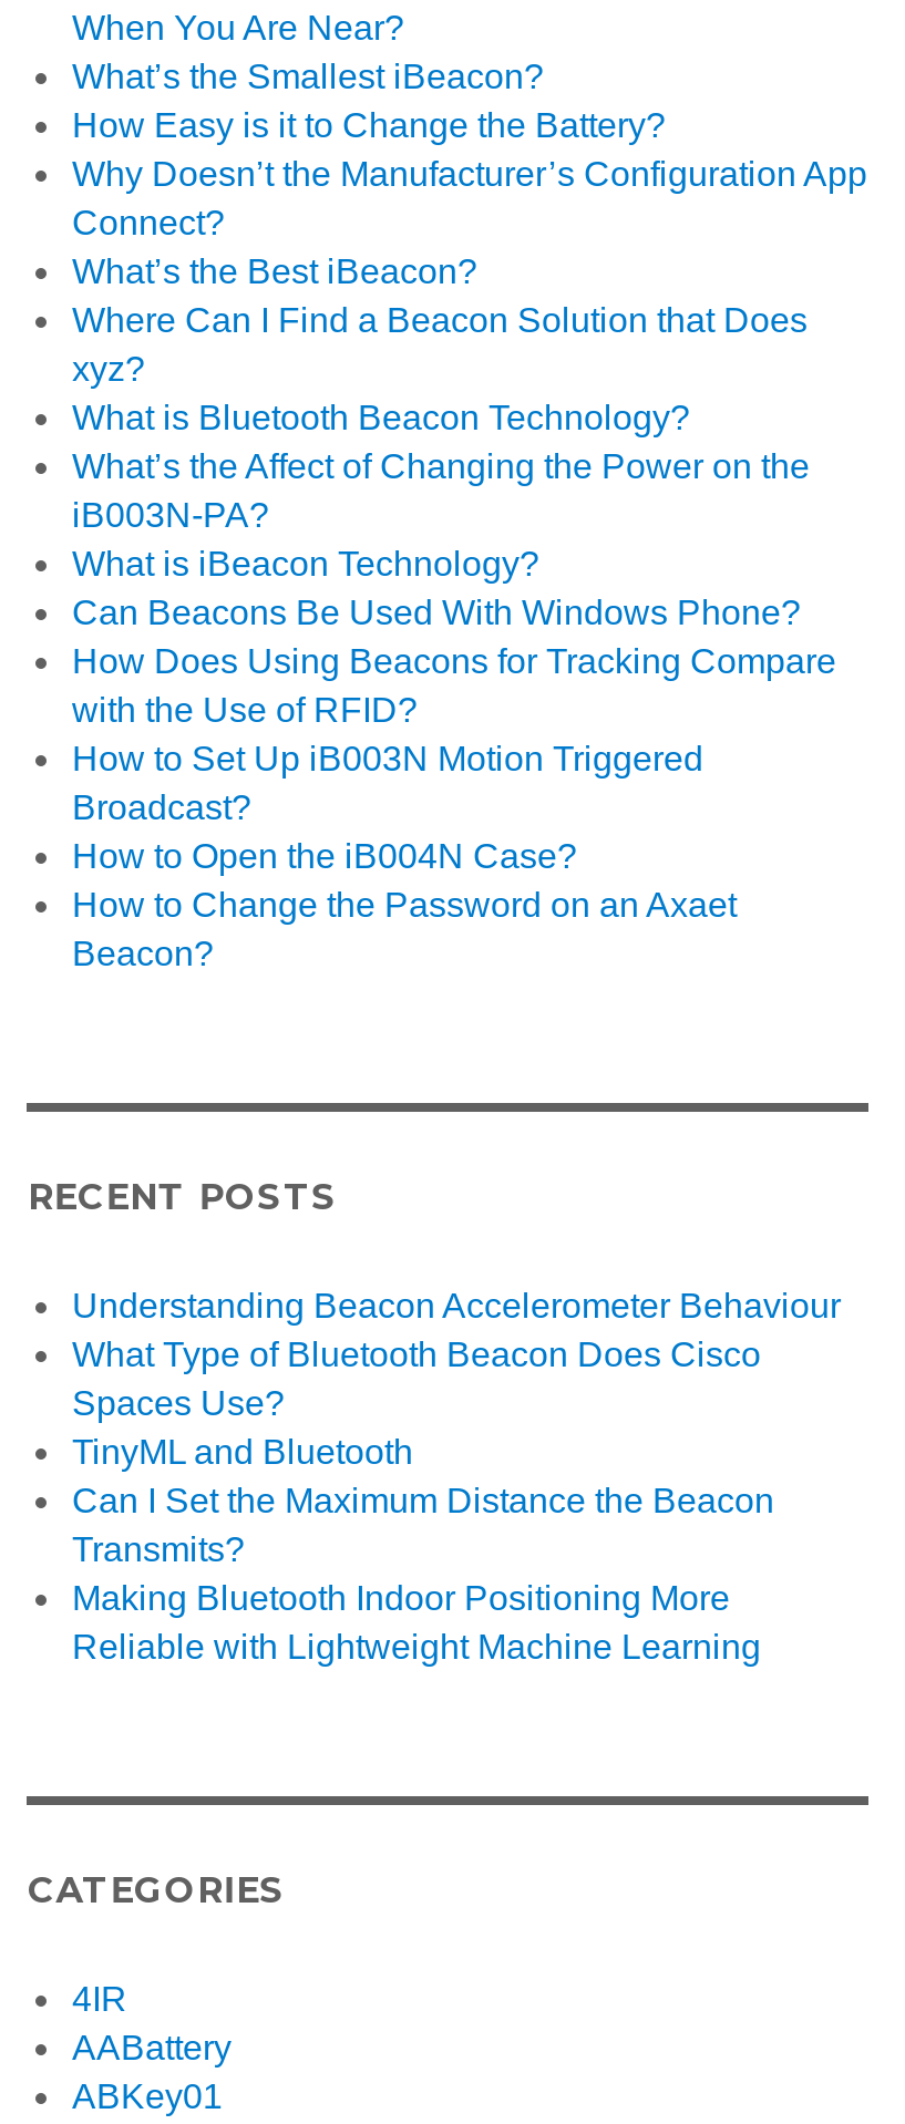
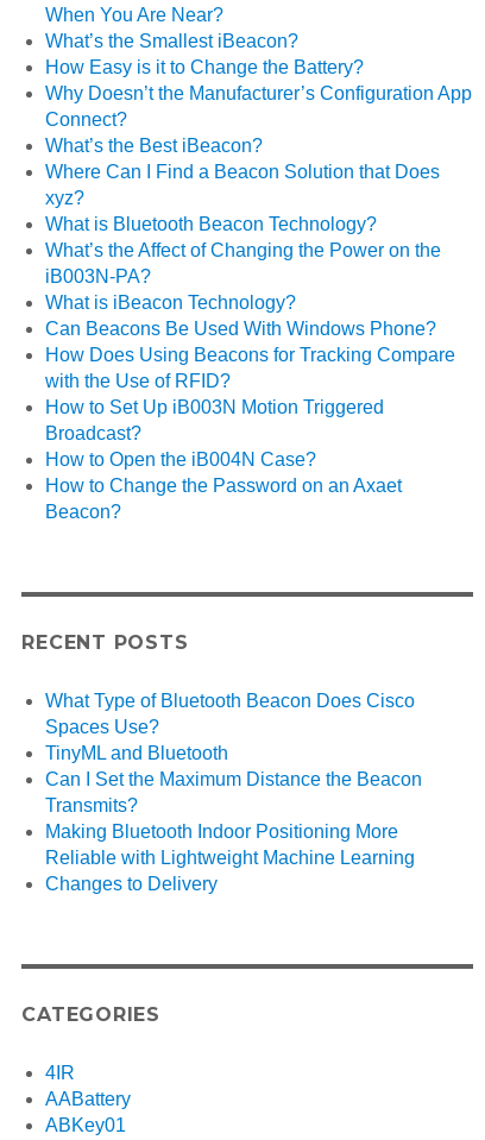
[72,1287,841,1325] Understanding Beacon Accelerometer Behaviour -> none
moved [72,1336,774,1666] -> [46,691,423,868]: What Type of Bluetooth Beacon Does Cisco | Spaces Use? | TinyML and Bluetooth | Can I Set the Maximum Distance the Beacon | Transmits? | Making Bluetooth Indoor Positioning More | Reliable with Lightweight Machine Learning
none -> [46,874,218,894] Changes to Delivery

